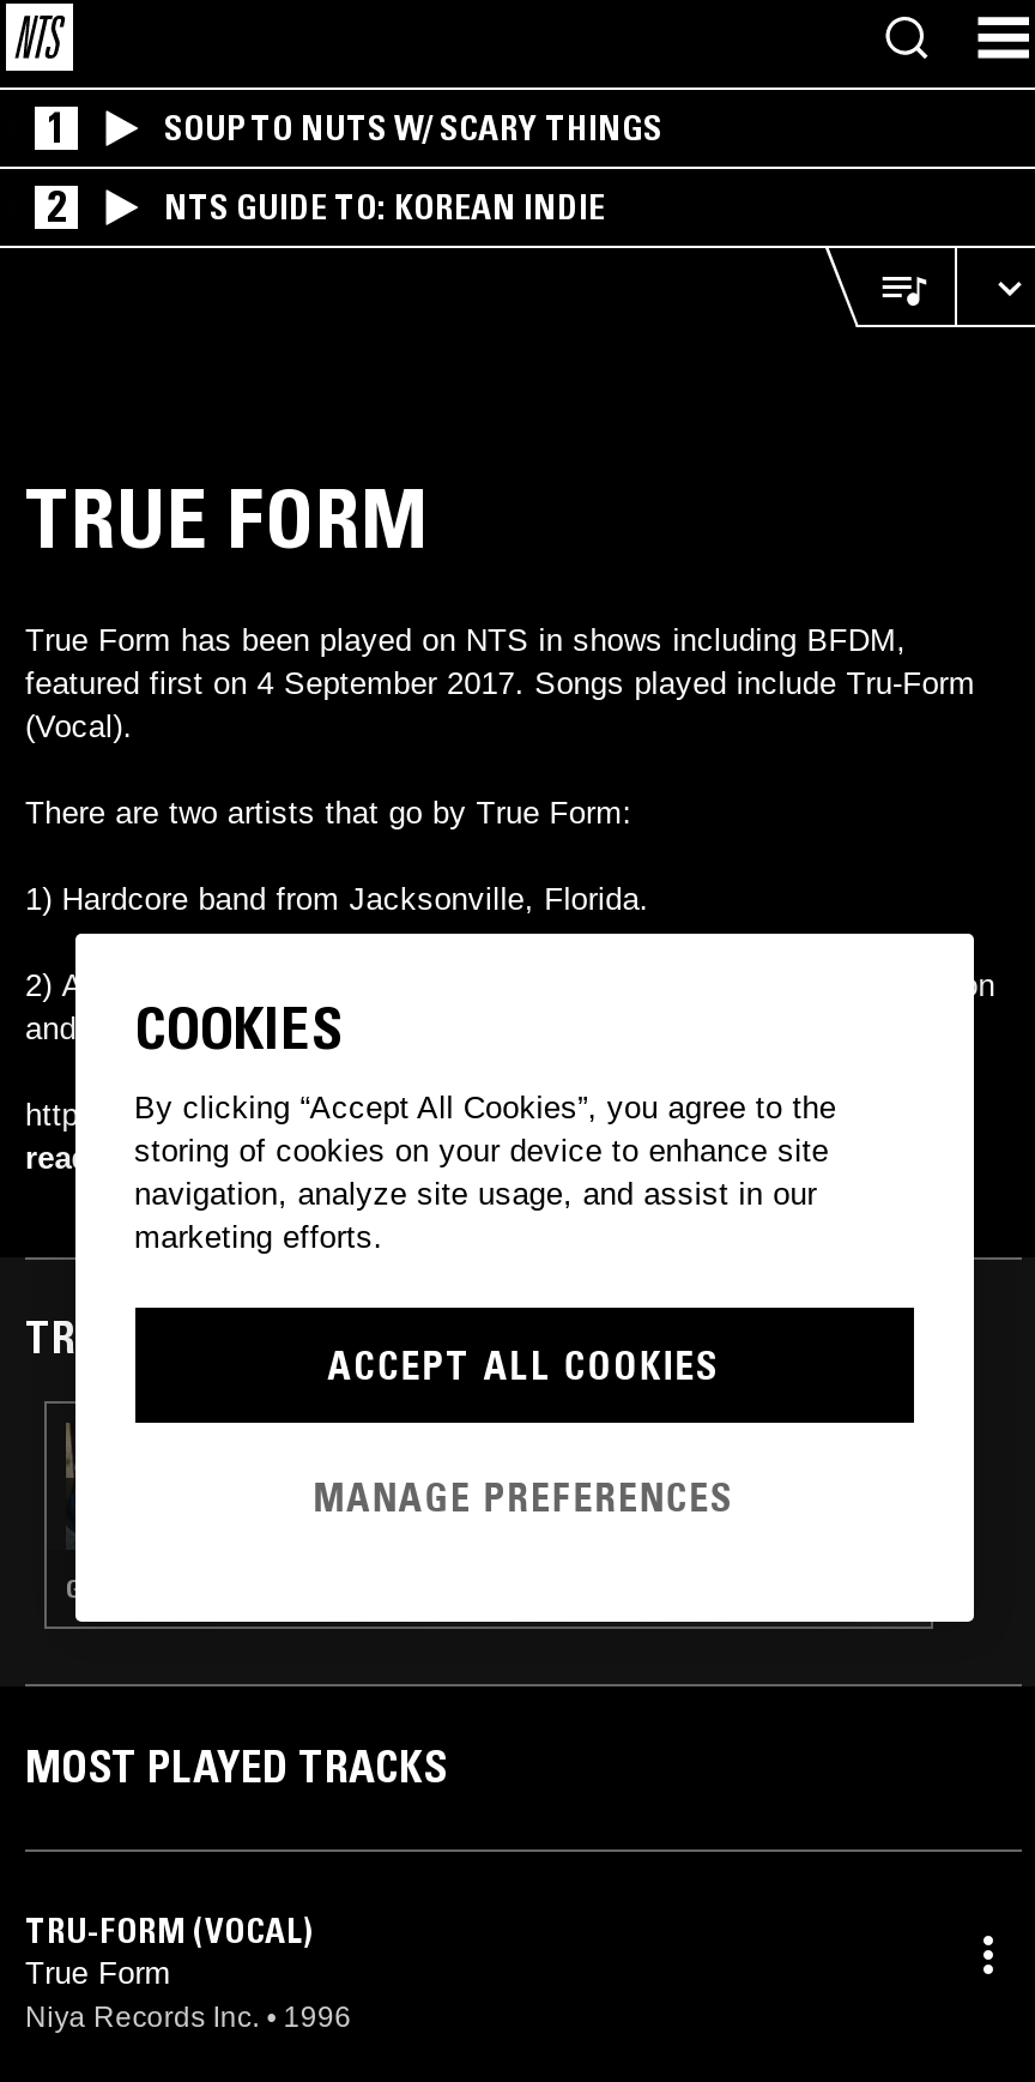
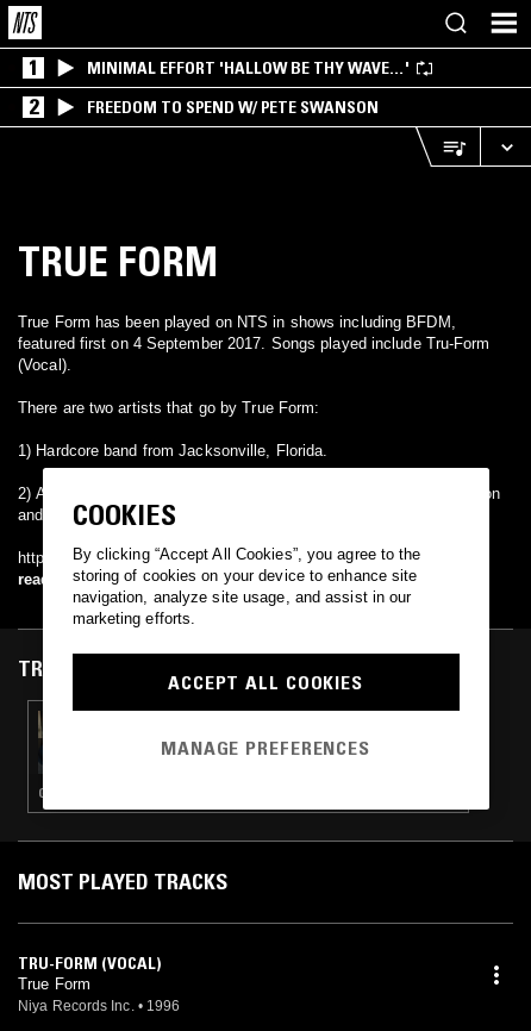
[164,107,662,150] SOUP TO NUTS W/ SCARY THINGS -> [87,57,410,79] MINIMAL EFFORT 'HALLOW BE THY WAVE…'
[164,186,605,229] NTS GUIDE TO: KOREAN INDIE -> [87,96,379,118] FREEDOM TO SPEND W/ PETE SWANSON

